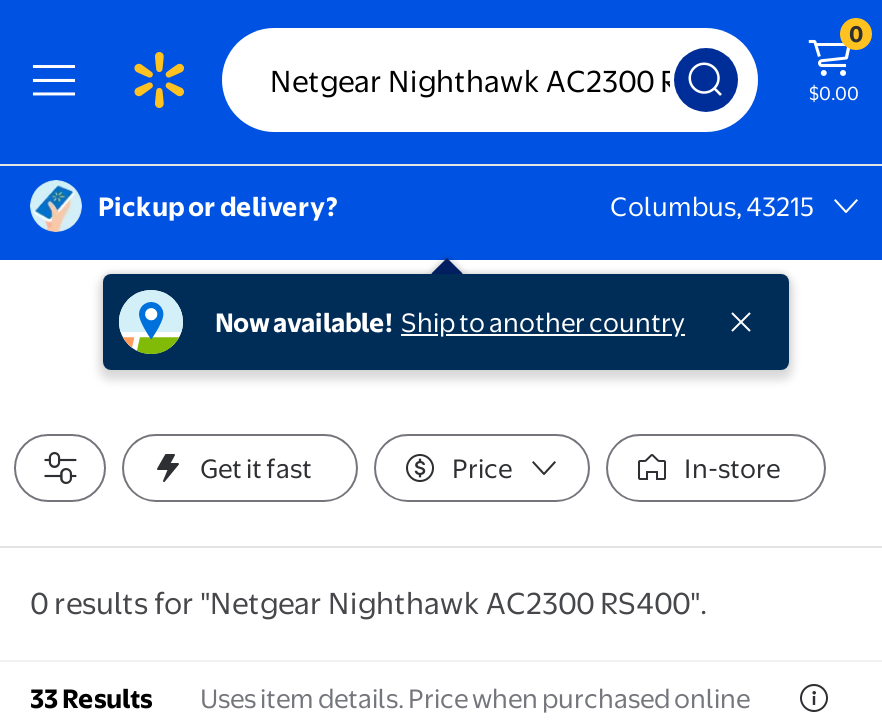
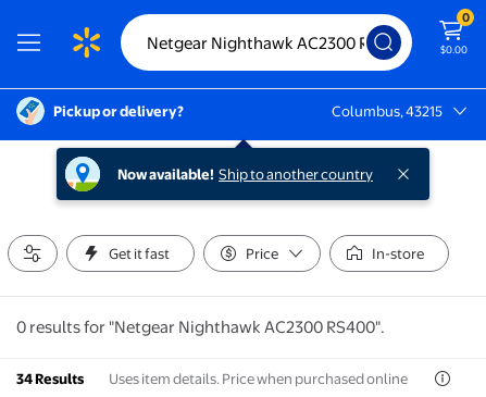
[30,681,750,714] 33 Results Uses item details. Price when purchased online -> [16,369,408,387] 34 Results Uses item details. Price when purchased online

